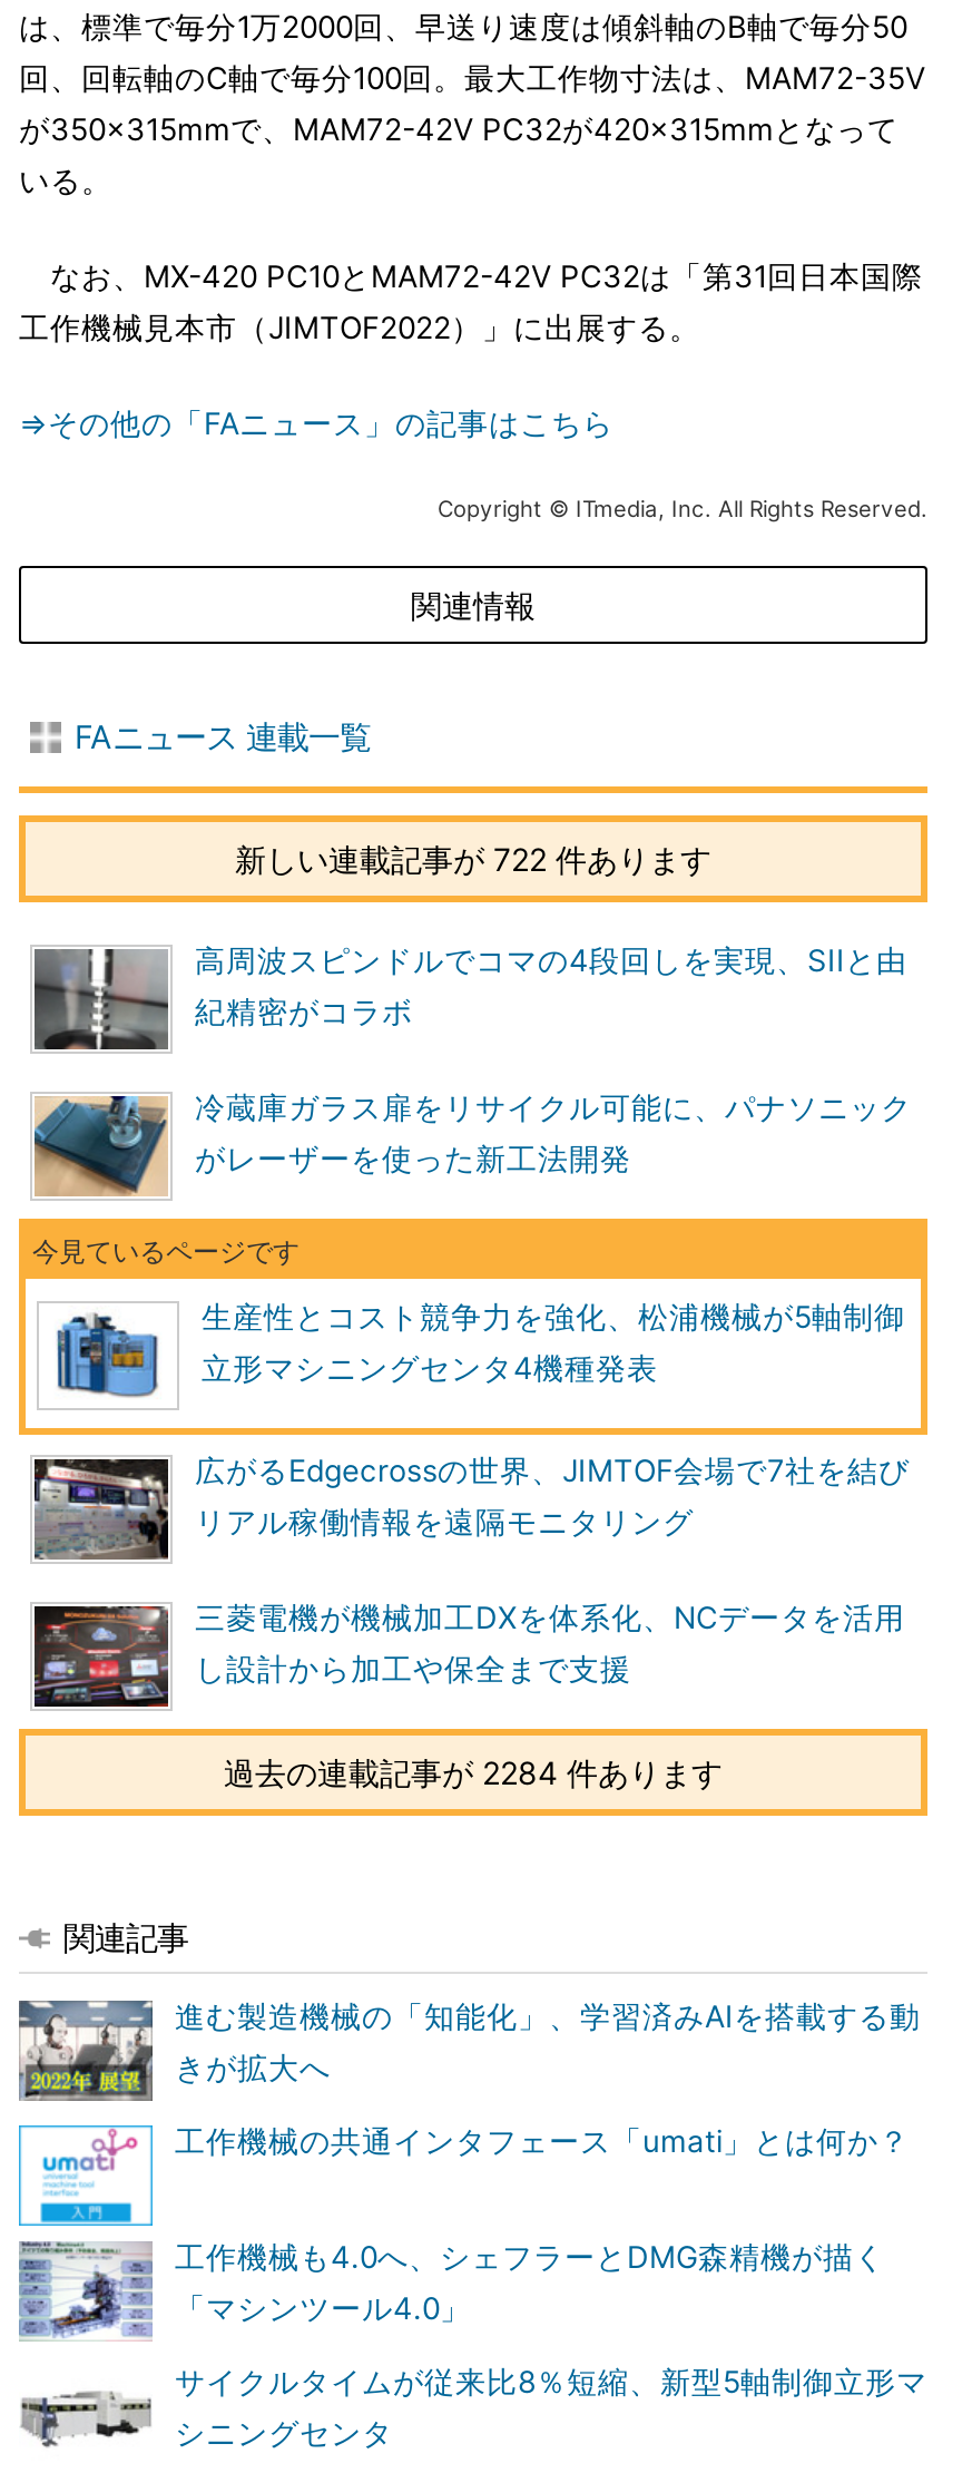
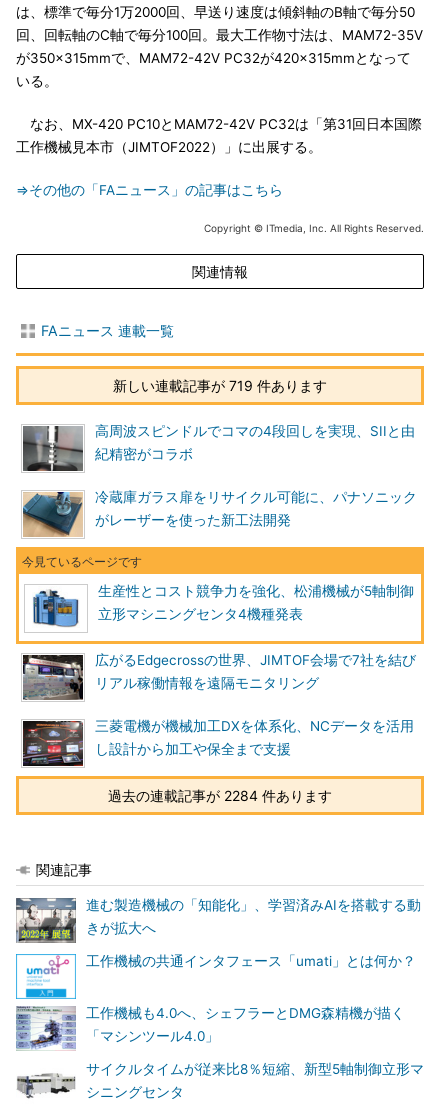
[235,840,711,878] 新しい連載記事が 722 件あります -> [113,377,327,394] 新しい連載記事が 719 件あります

